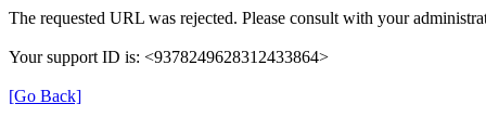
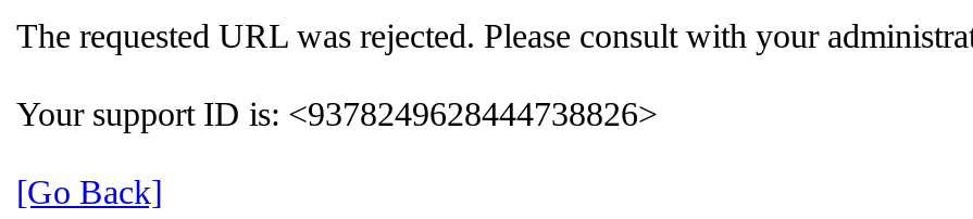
[9,48,329,66] Your support ID is: <9378249628312433864> -> [16,95,658,132] Your support ID is: <9378249628444738826>

